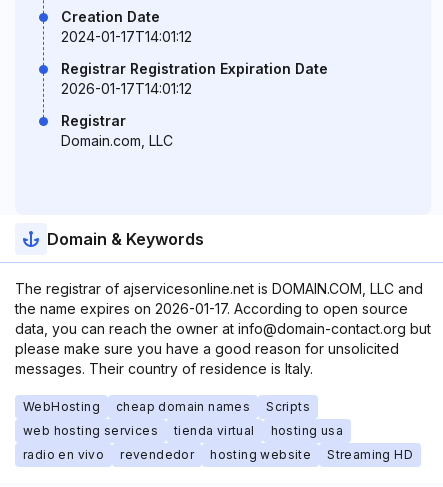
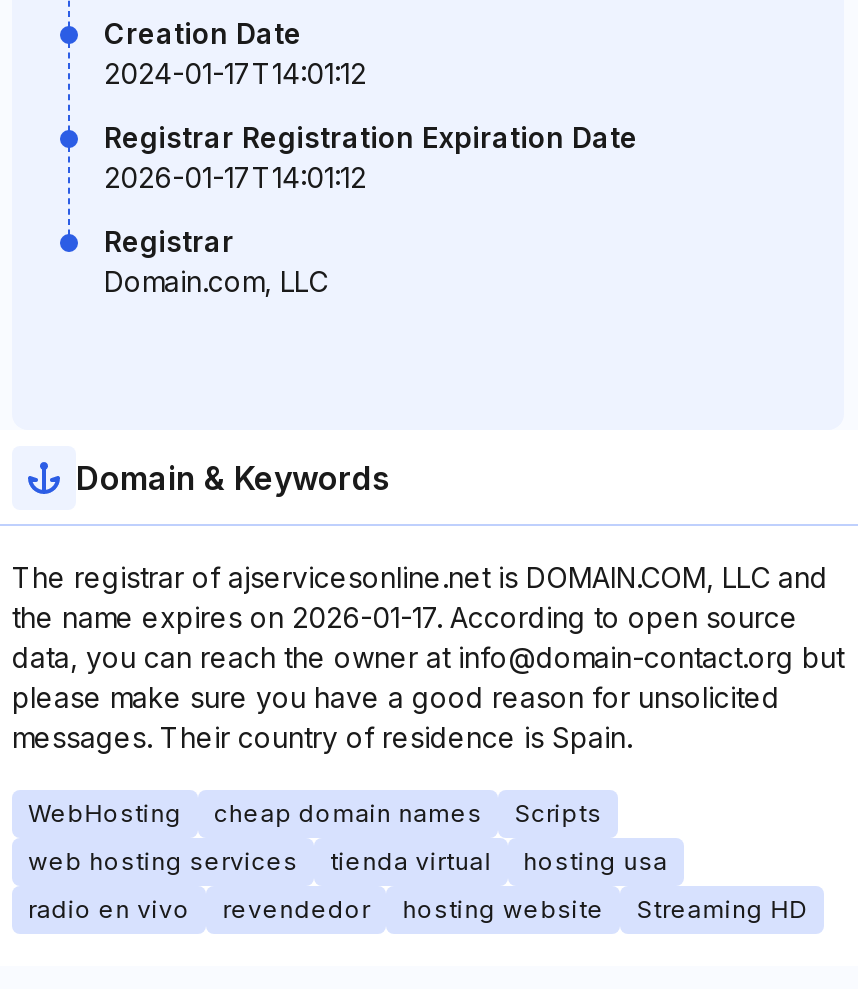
[15,360,313,377] messages. Their country of residence is Italy. -> [12,720,632,754] messages. Their country of residence is Spain.

